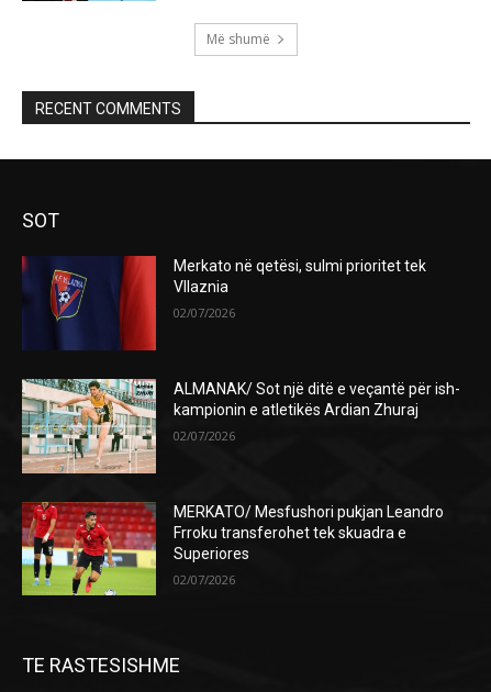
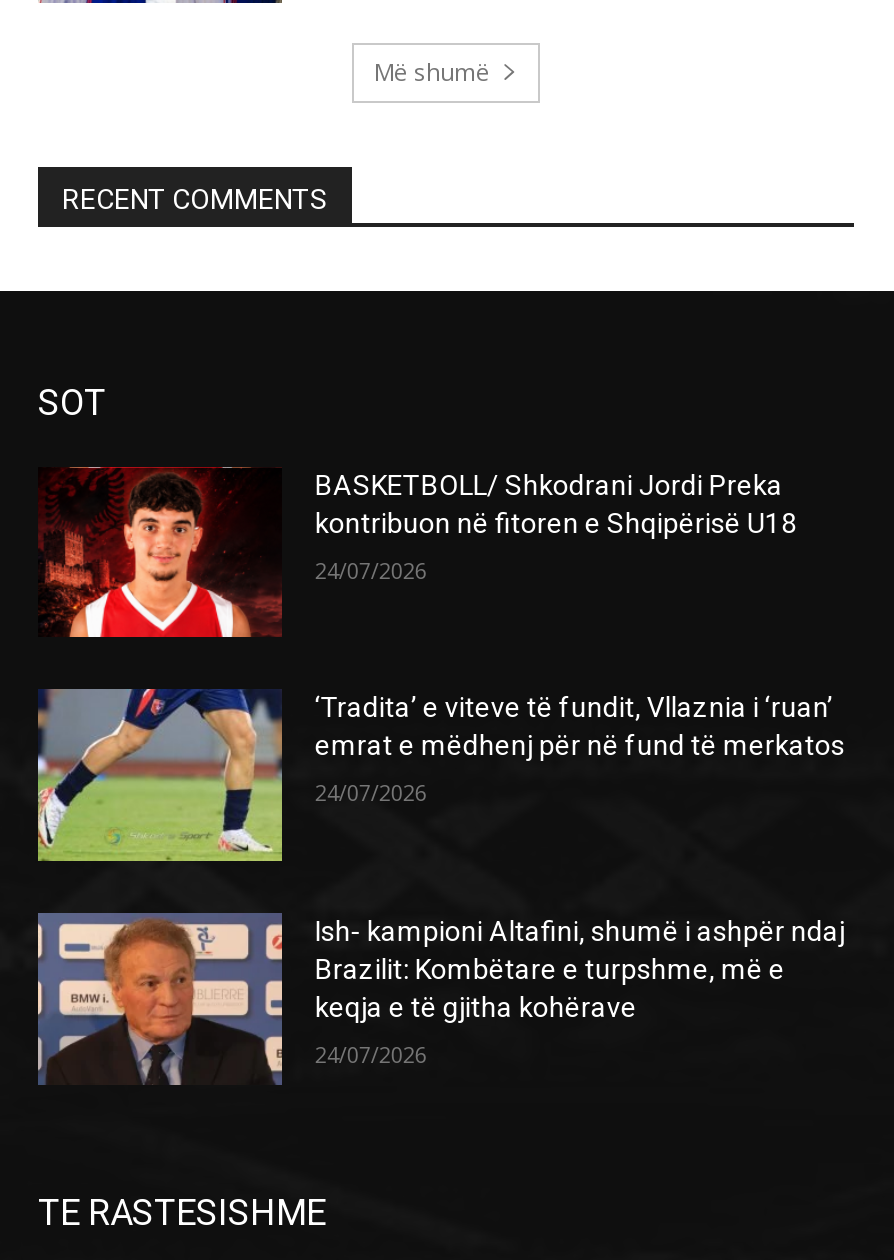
[21,255,427,350] [image] | Merkato në qetësi, sulmi prioritet tek | Vllaznia -> [38,466,797,640] [image] | BASKETBOLL/ Shkodrani Jordi Preka | kontribuon në fitoren e Shqipërisë U18
[174,305,236,321] 02/07/2026 -> [315,555,427,585] 24/07/2026
[21,378,461,475] [image] | ALMANAK/ Sot një ditë e veçantë për ish- | kampionin e atletikës Ardian Zhuraj -> [38,688,845,862] [image] | ‘Tradita’ e viteve të fundit, Vllaznia i ‘ruan’ | emrat e mëdhenj për në fund të merkatos
[174,427,236,444] 02/07/2026 -> [315,778,427,808] 24/07/2026
[21,501,444,596] [image] | MERKATO/ Mesfushori pukjan Leandro | Frroku transferohet tek skuadra e | Superiores -> [36,912,845,1086] [image] | Ish- kampioni Altafini, shumë i ashpër ndaj | Brazilit: Kombëtare e turpshme, më e | keqja e të gjitha kohërave
[174,571,236,587] 02/07/2026 -> [315,1040,427,1070] 24/07/2026

